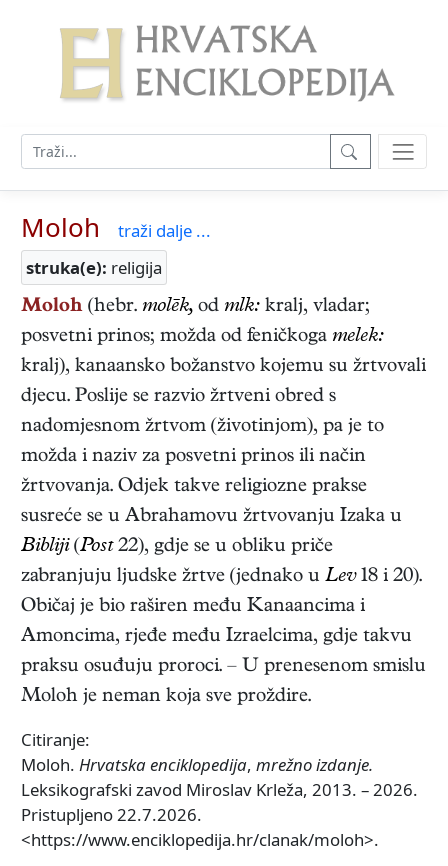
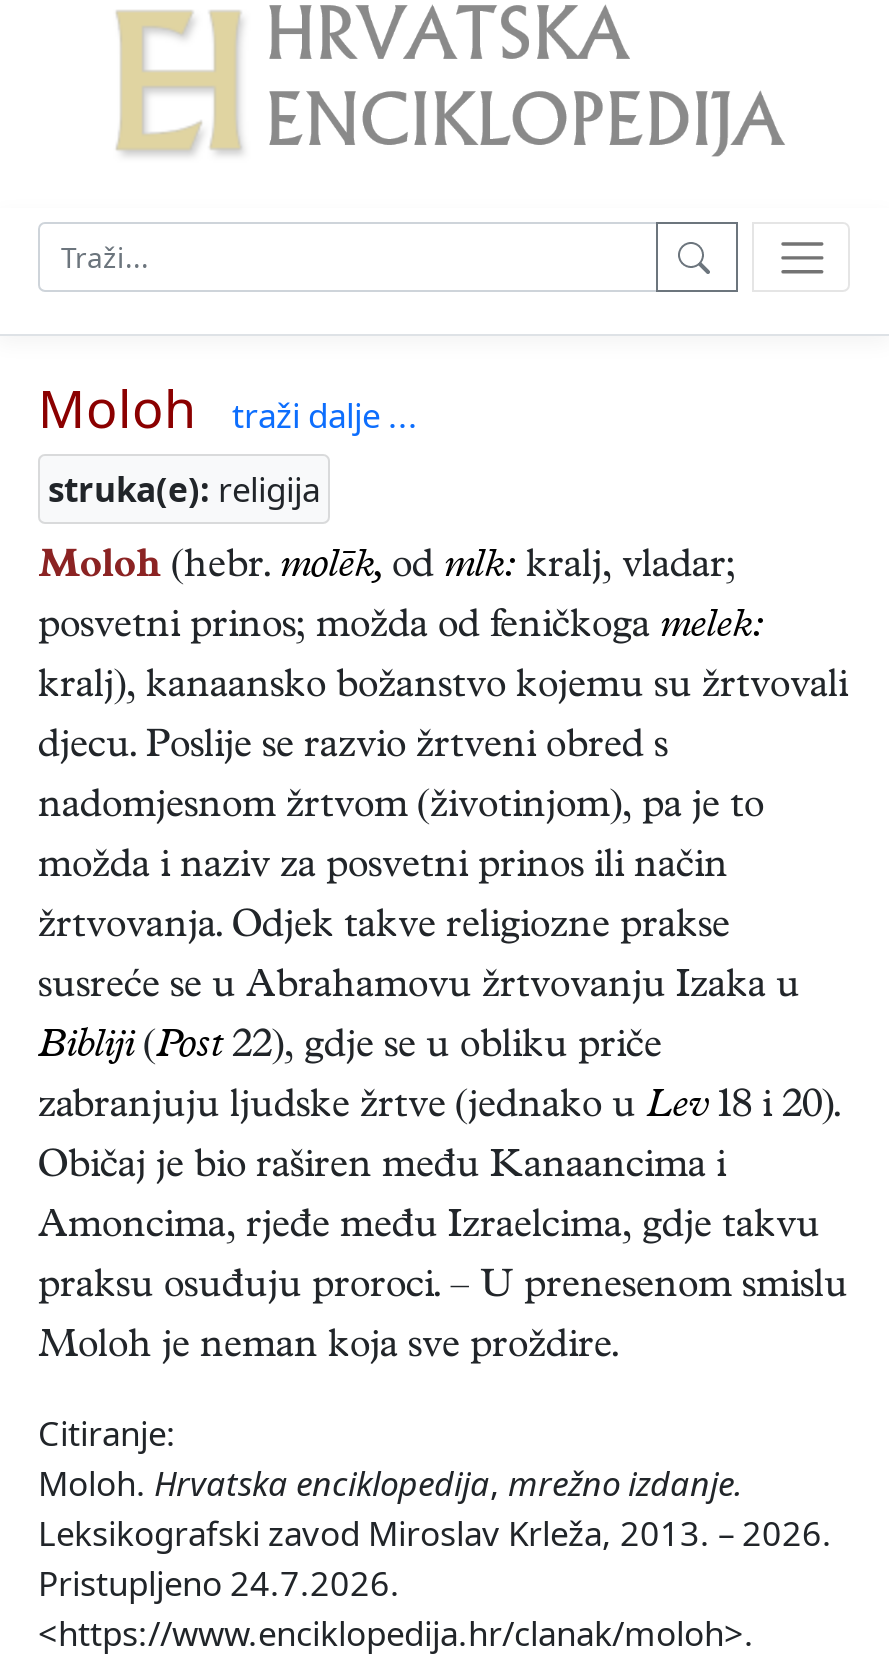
[21,803,202,826] Pristupljeno 22.7.2026. -> [38,1560,400,1606] Pristupljeno 24.7.2026.

